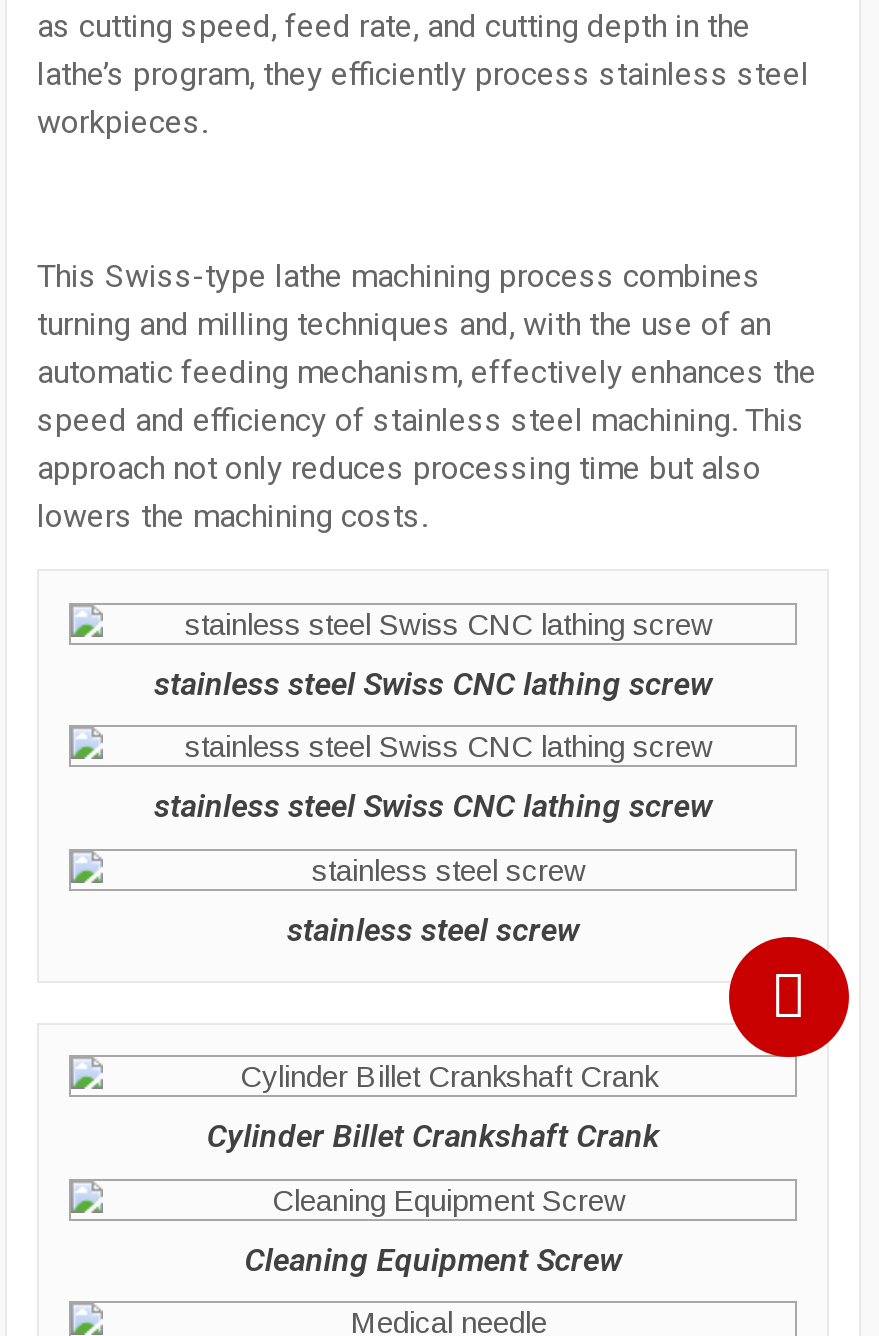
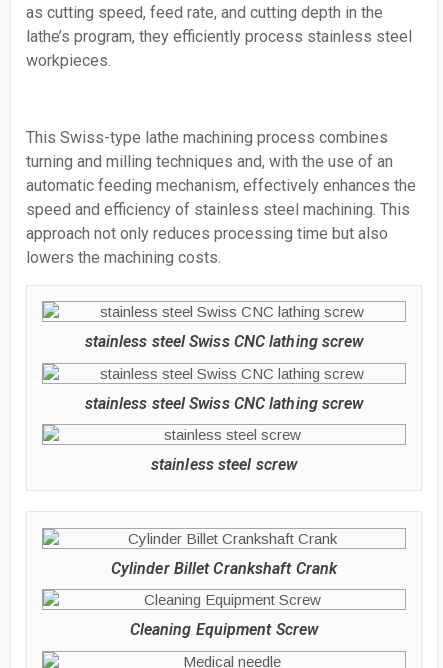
[727,934,851,1058] [image] -> none

